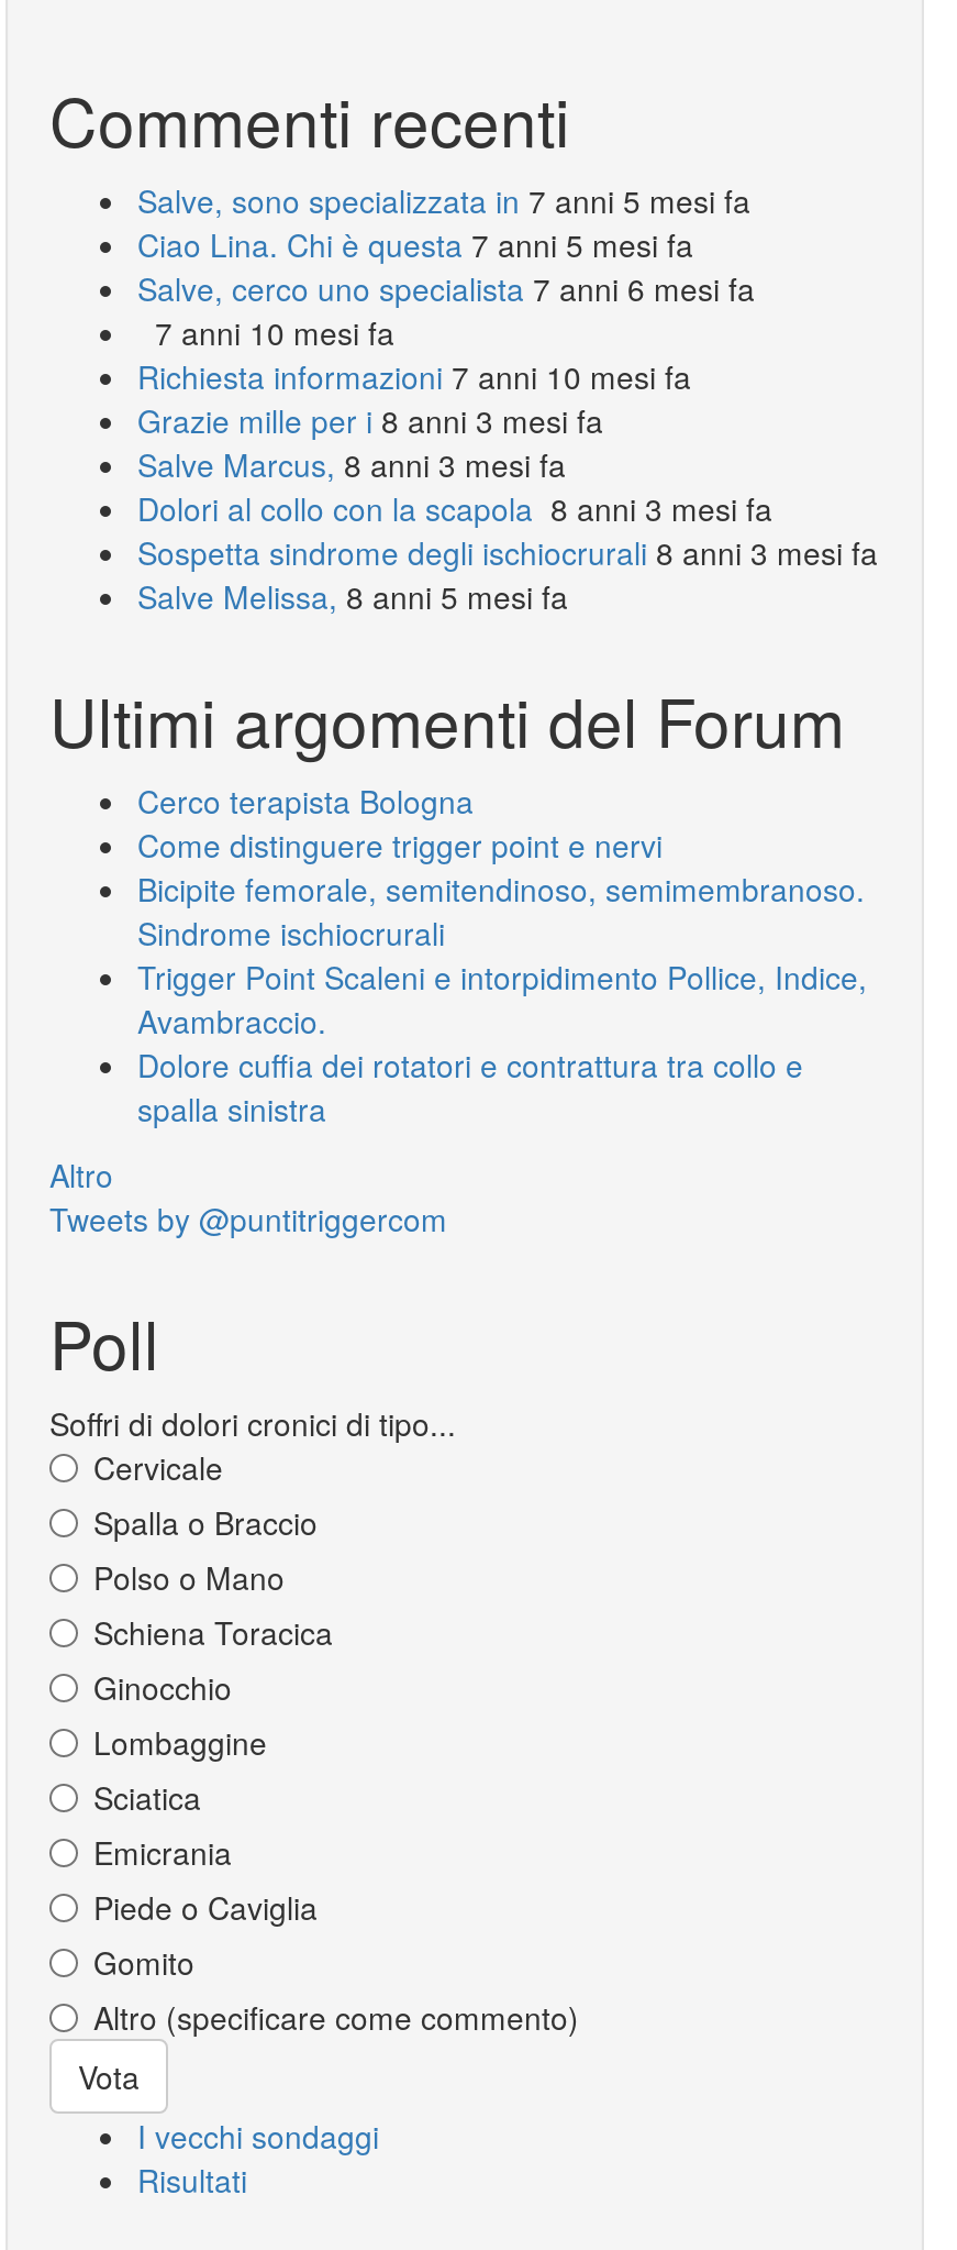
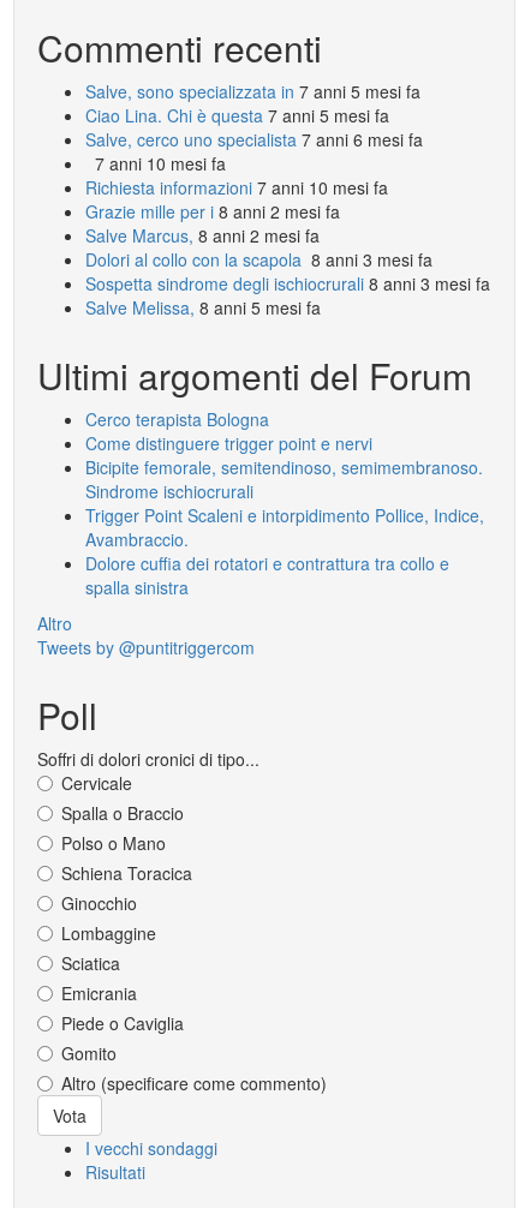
[137,398,603,442] Grazie mille per i 8 anni 3 mesi fa -> [85,199,340,223] Grazie mille per i 8 anni 2 mesi fa
[137,442,566,486] Salve Marcus, 8 anni 3 mesi fa -> [85,223,320,247] Salve Marcus, 8 anni 2 mesi fa

